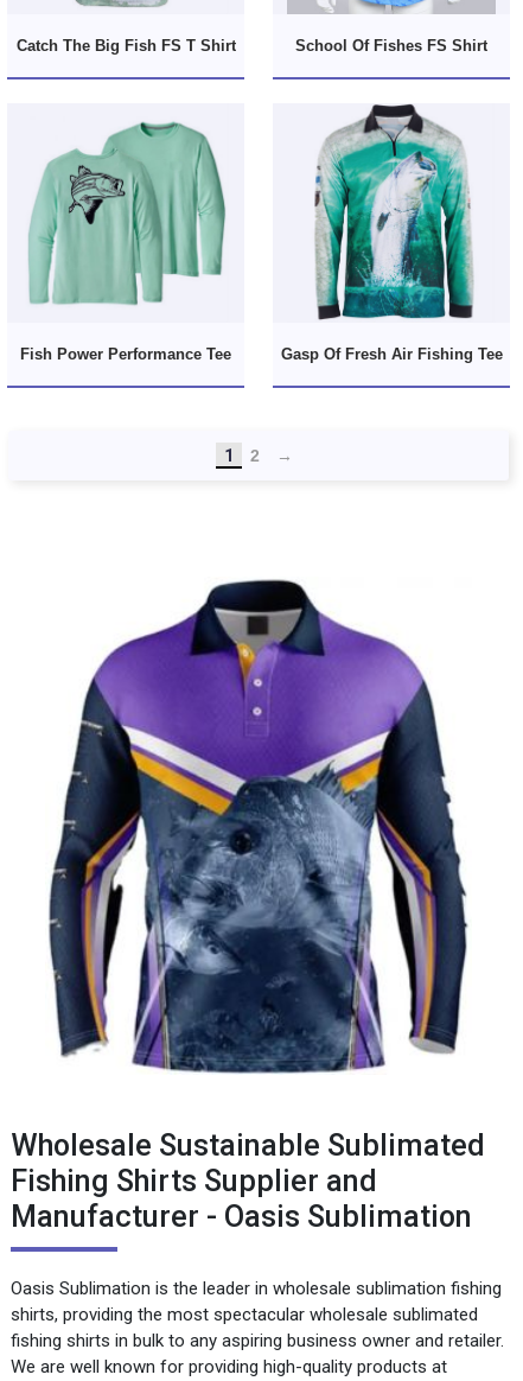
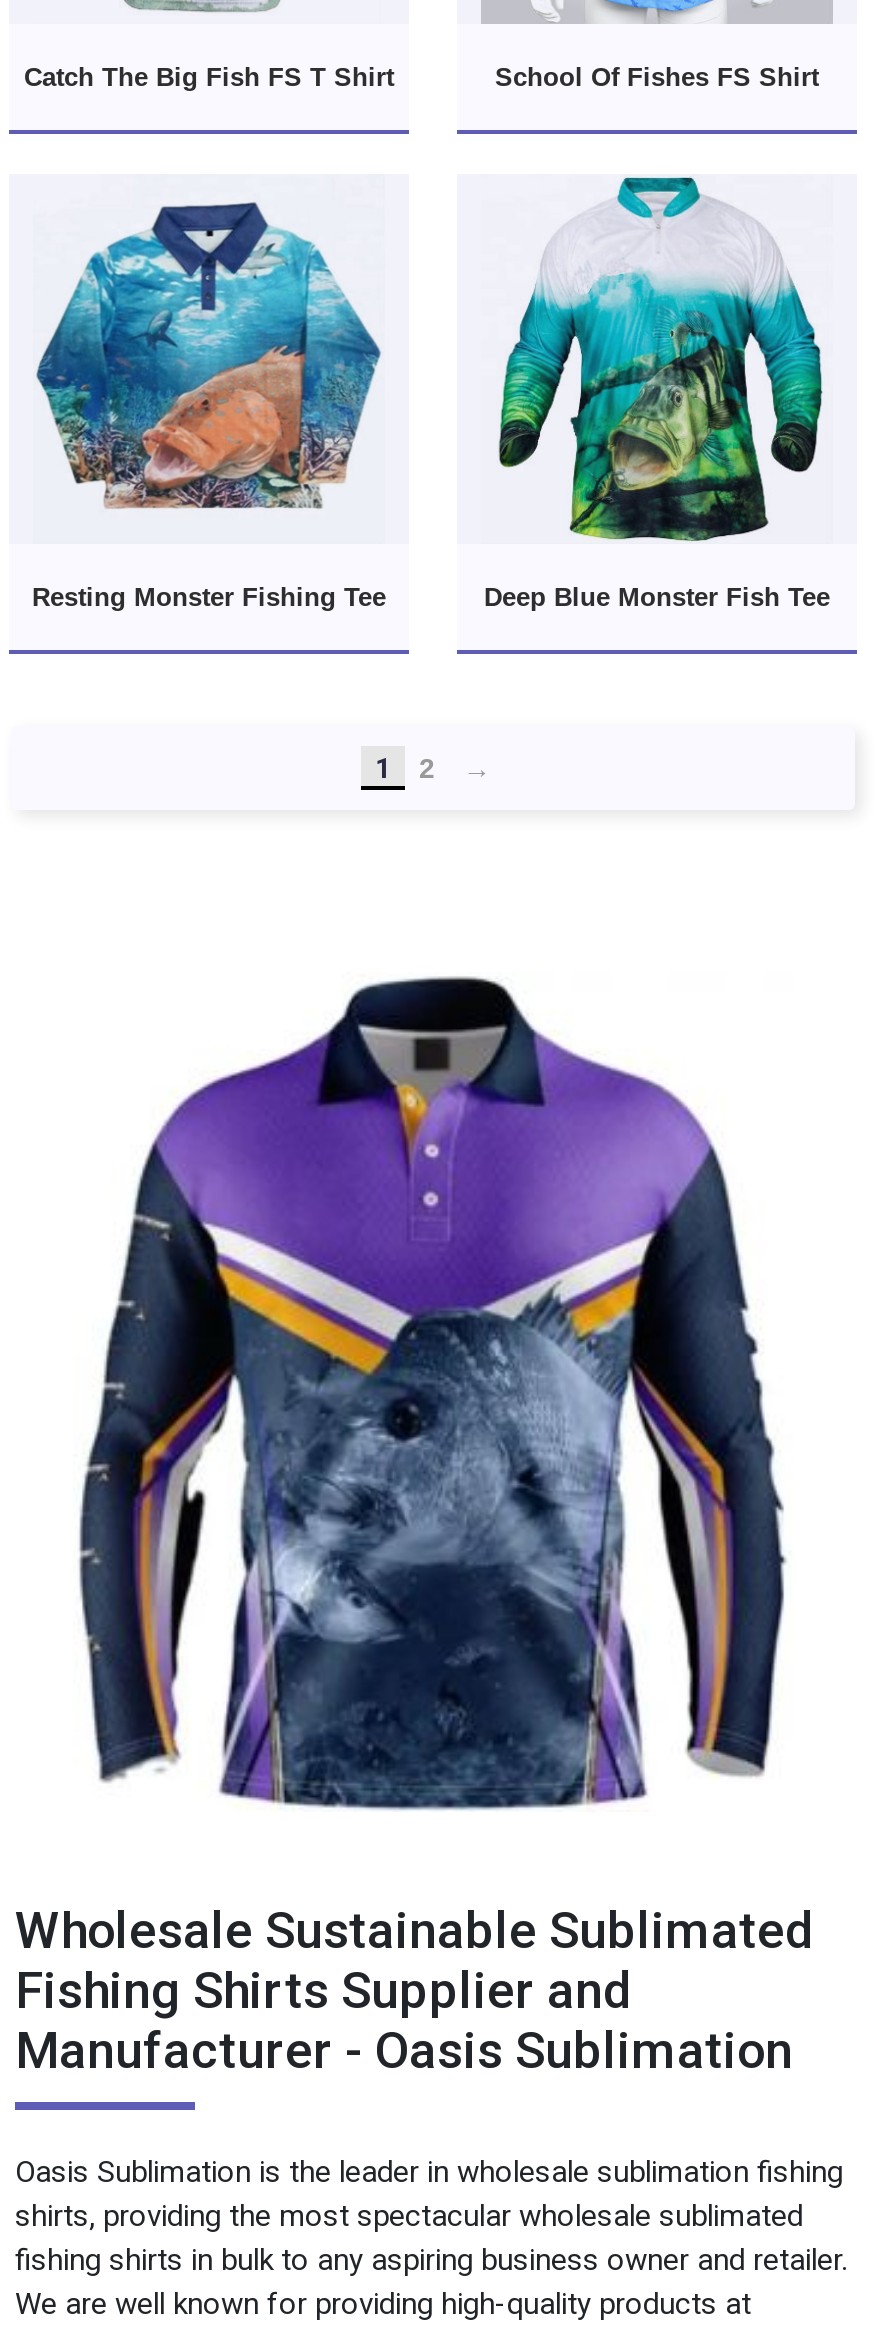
[20,103,502,364] [image] | Fish Power Performance Tee | Gasp Of Fresh Air Fishing Tee -> [32,176,830,613] [image] | Resting Monster Fishing Tee | Deep Blue Monster Fish Tee
[24,120,227,306] [image] -> [35,200,381,514] [image]

